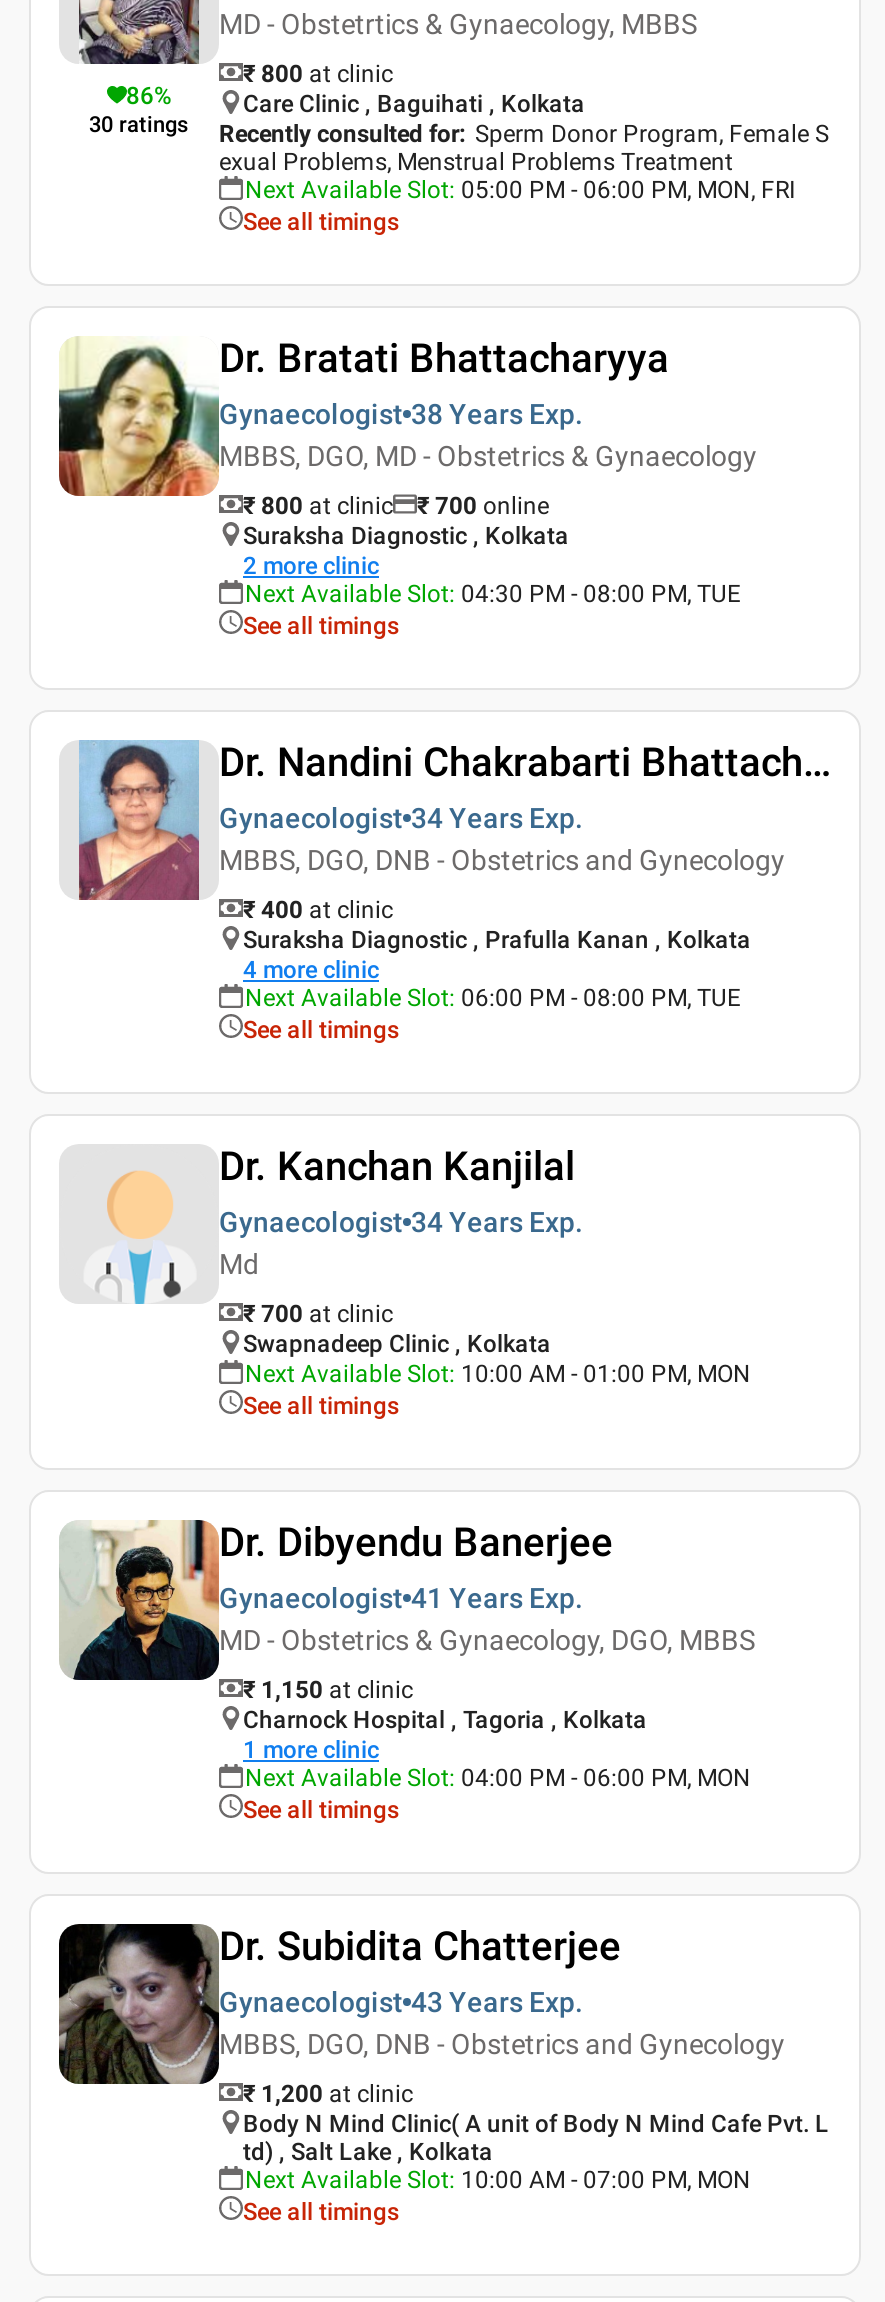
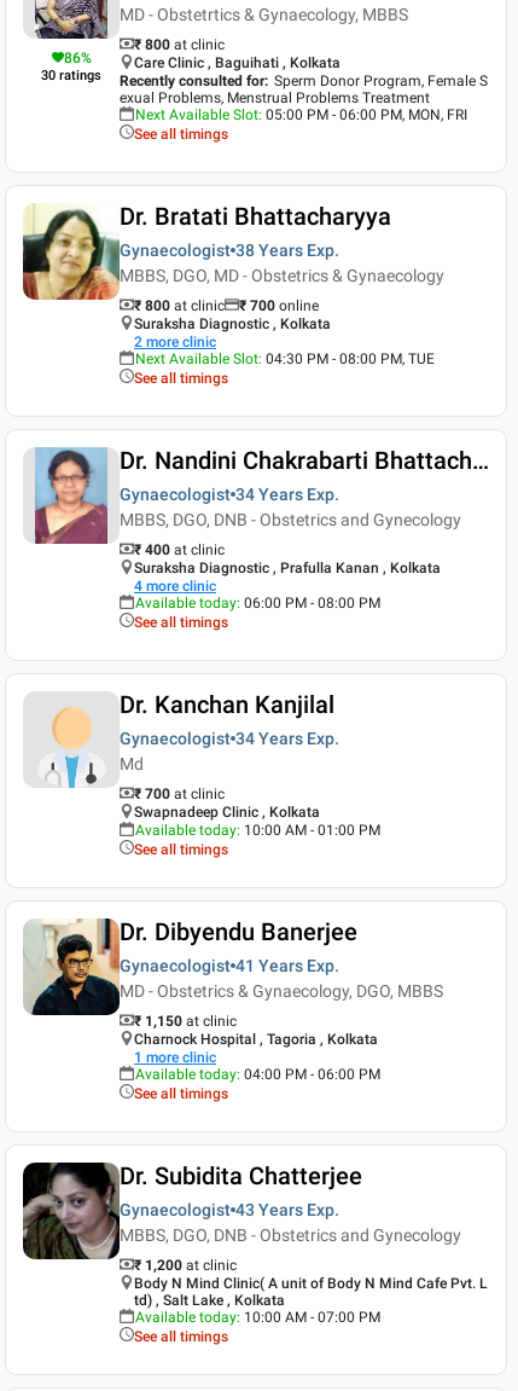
[245,983,741,1011] Next Available Slot: 06:00 PM - 08:00 PM, TUE -> [135,594,380,611] Available today: 06:00 PM - 08:00 PM
[245,1359,751,1387] Next Available Slot: 10:00 AM - 01:00 PM, MON -> [135,821,380,838] Available today: 10:00 AM - 01:00 PM
[245,1763,751,1791] Next Available Slot: 04:00 PM - 06:00 PM, MON -> [135,1065,380,1082] Available today: 04:00 PM - 06:00 PM
[245,2165,751,2193] Next Available Slot: 10:00 AM - 07:00 PM, MON -> [135,1308,380,1325] Available today: 10:00 AM - 07:00 PM

